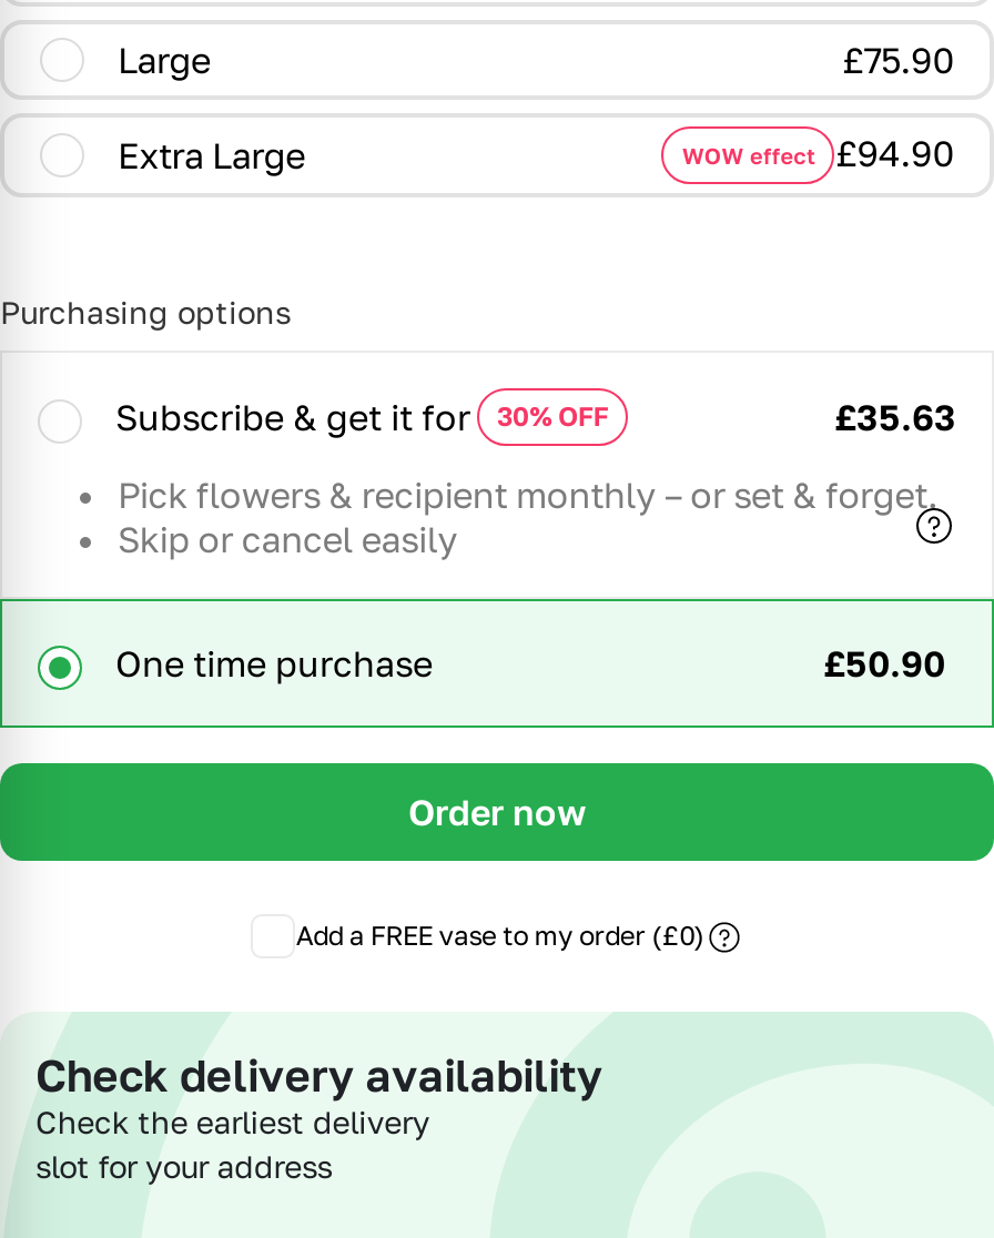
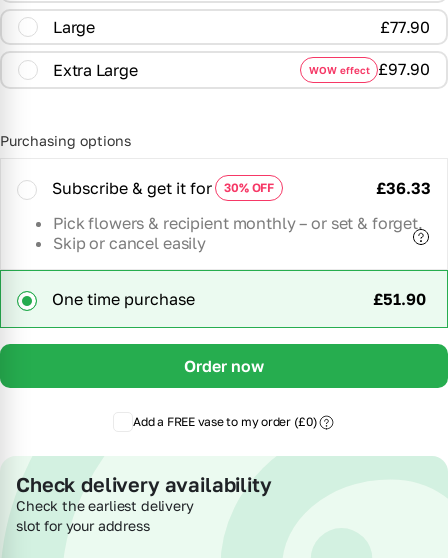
[842,39,954,83] £75.90 -> [380,17,430,37] £77.90
[682,132,954,176] WOW effect £94.90 -> [309,59,430,79] WOW effect £97.90
[834,396,956,440] £35.63 -> [376,178,431,198] £36.33
[823,642,945,687] £50.90 -> [373,289,426,309] £51.90

